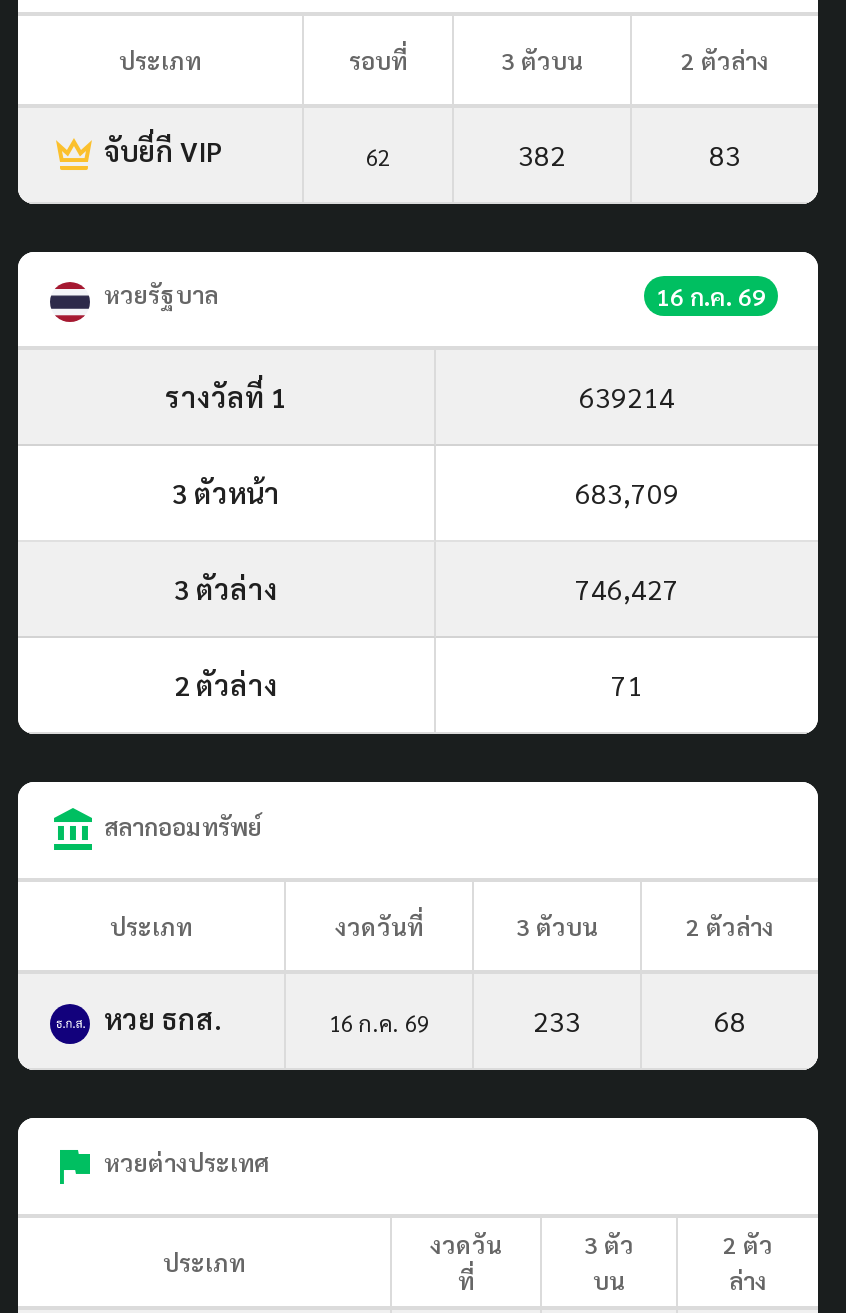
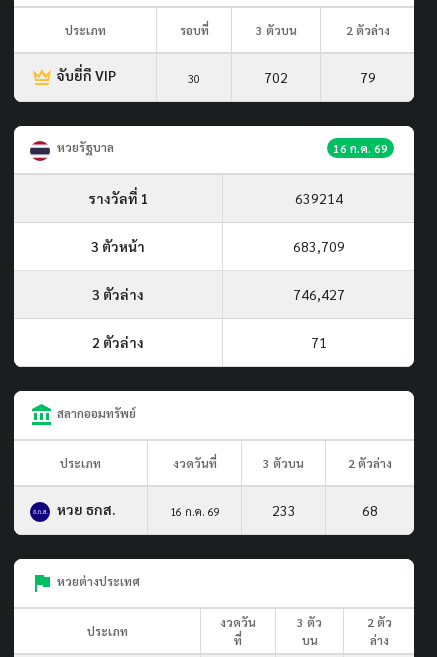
[366,142,390,172] 62 -> [188,71,200,86] 30
[518,136,566,172] 382 -> [264,68,288,86] 702
[709,136,741,172] 83 -> [359,68,375,86] 79

